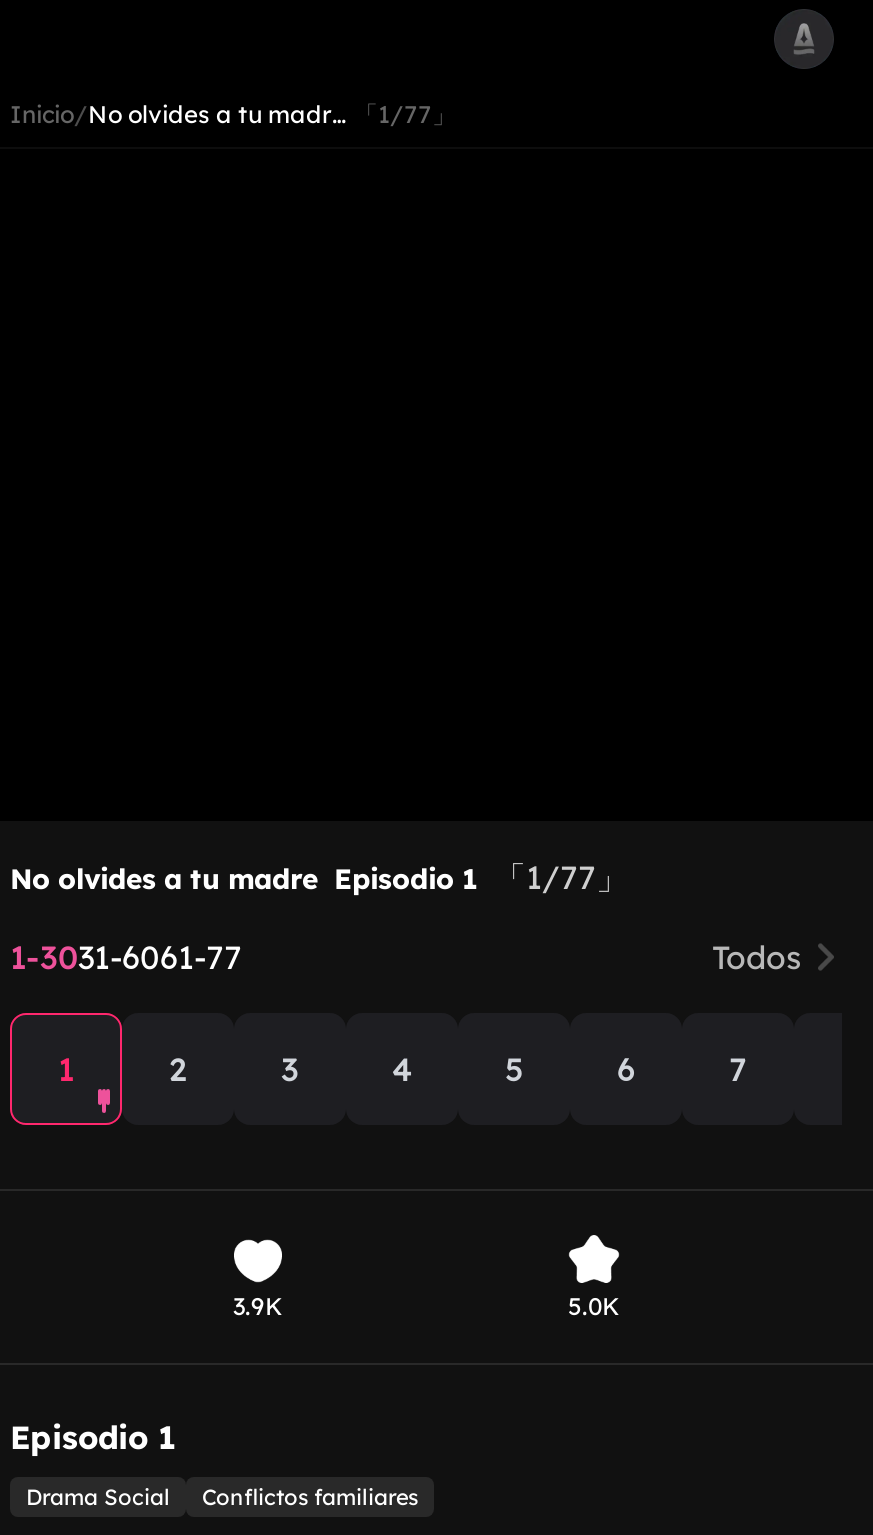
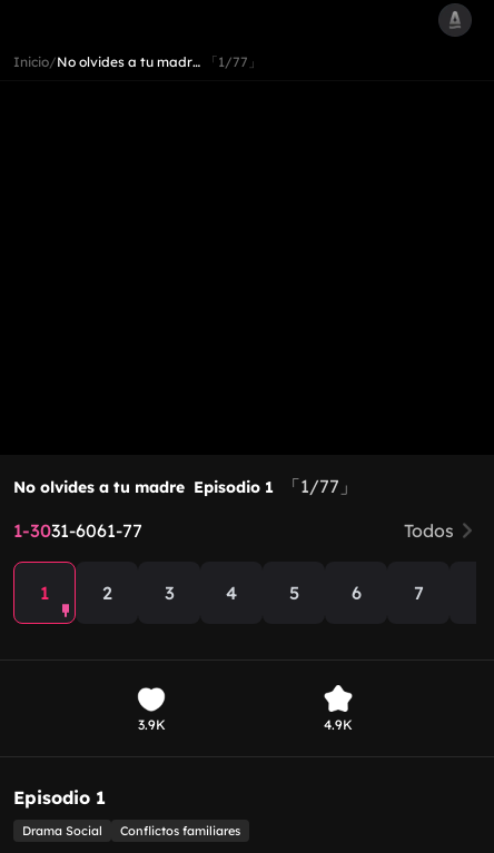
[568,1291,620,1321] 5.0K -> [324,716,353,733] 4.9K

